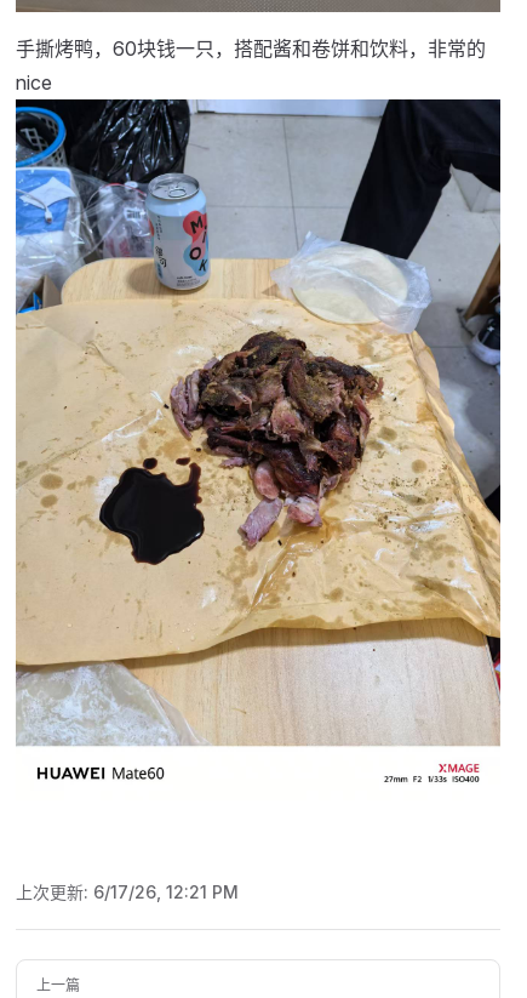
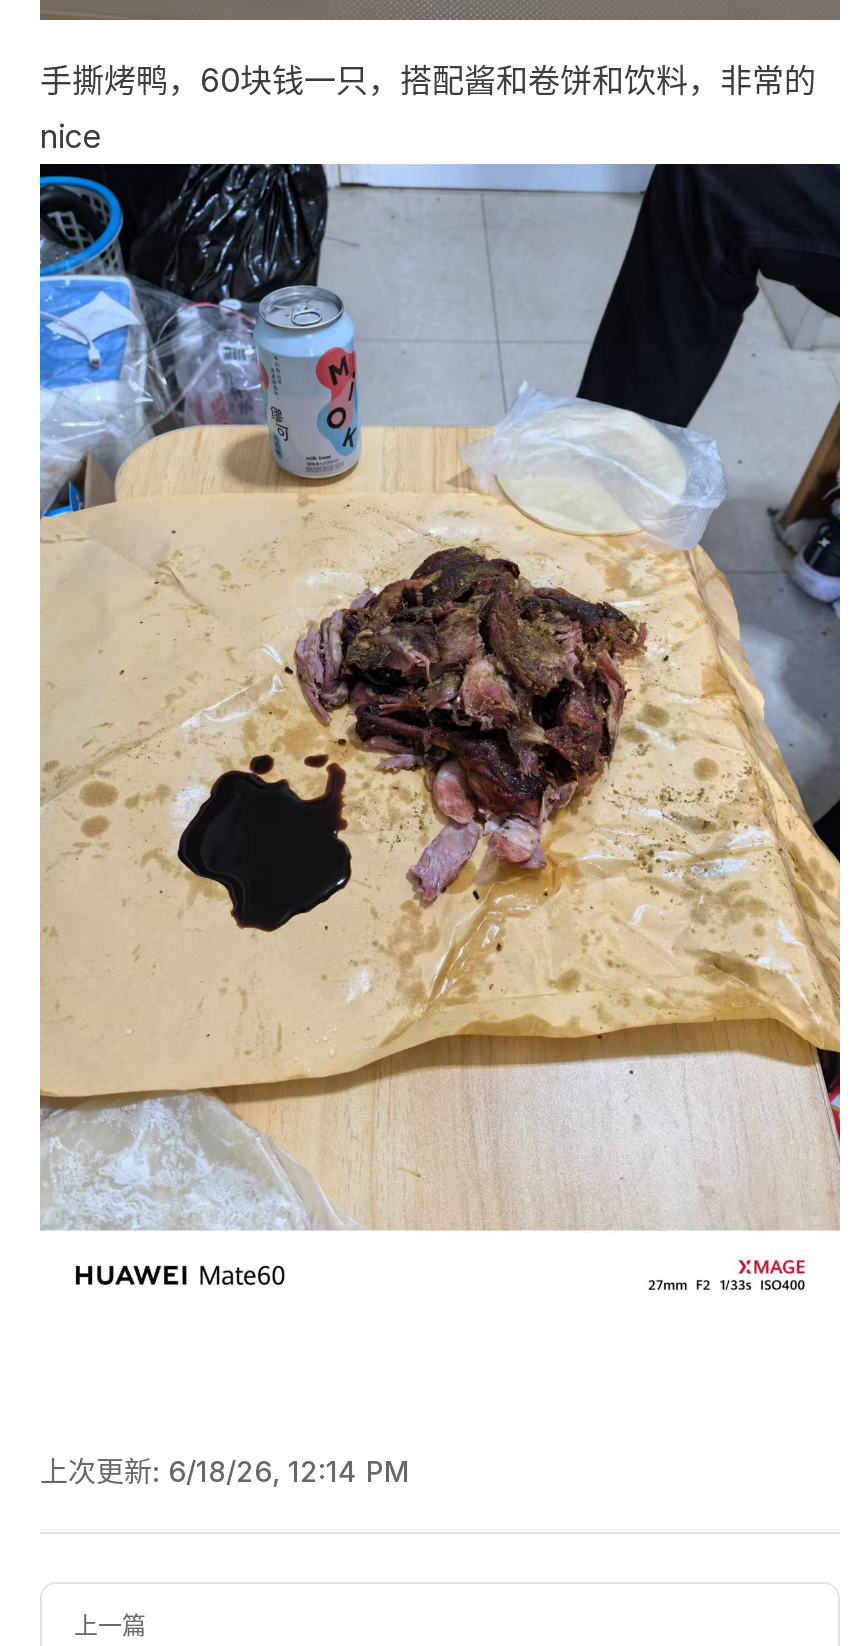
[16,882,239,902] 上次更新: 6/17/26, 12:21 PM -> [40,1454,410,1488] 上次更新: 6/18/26, 12:14 PM

